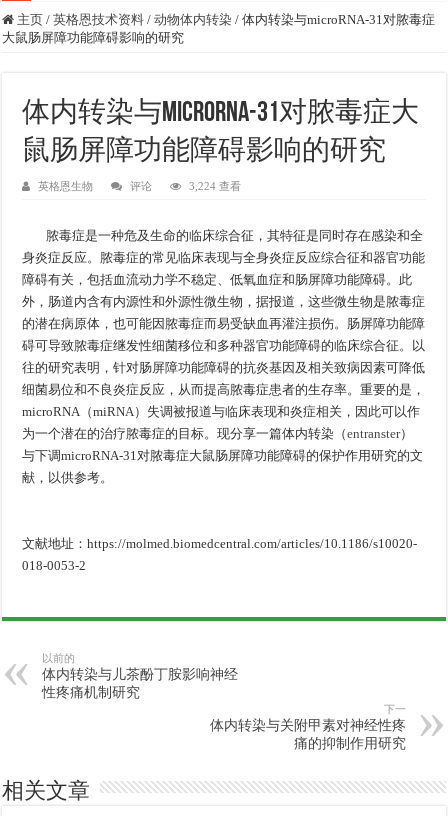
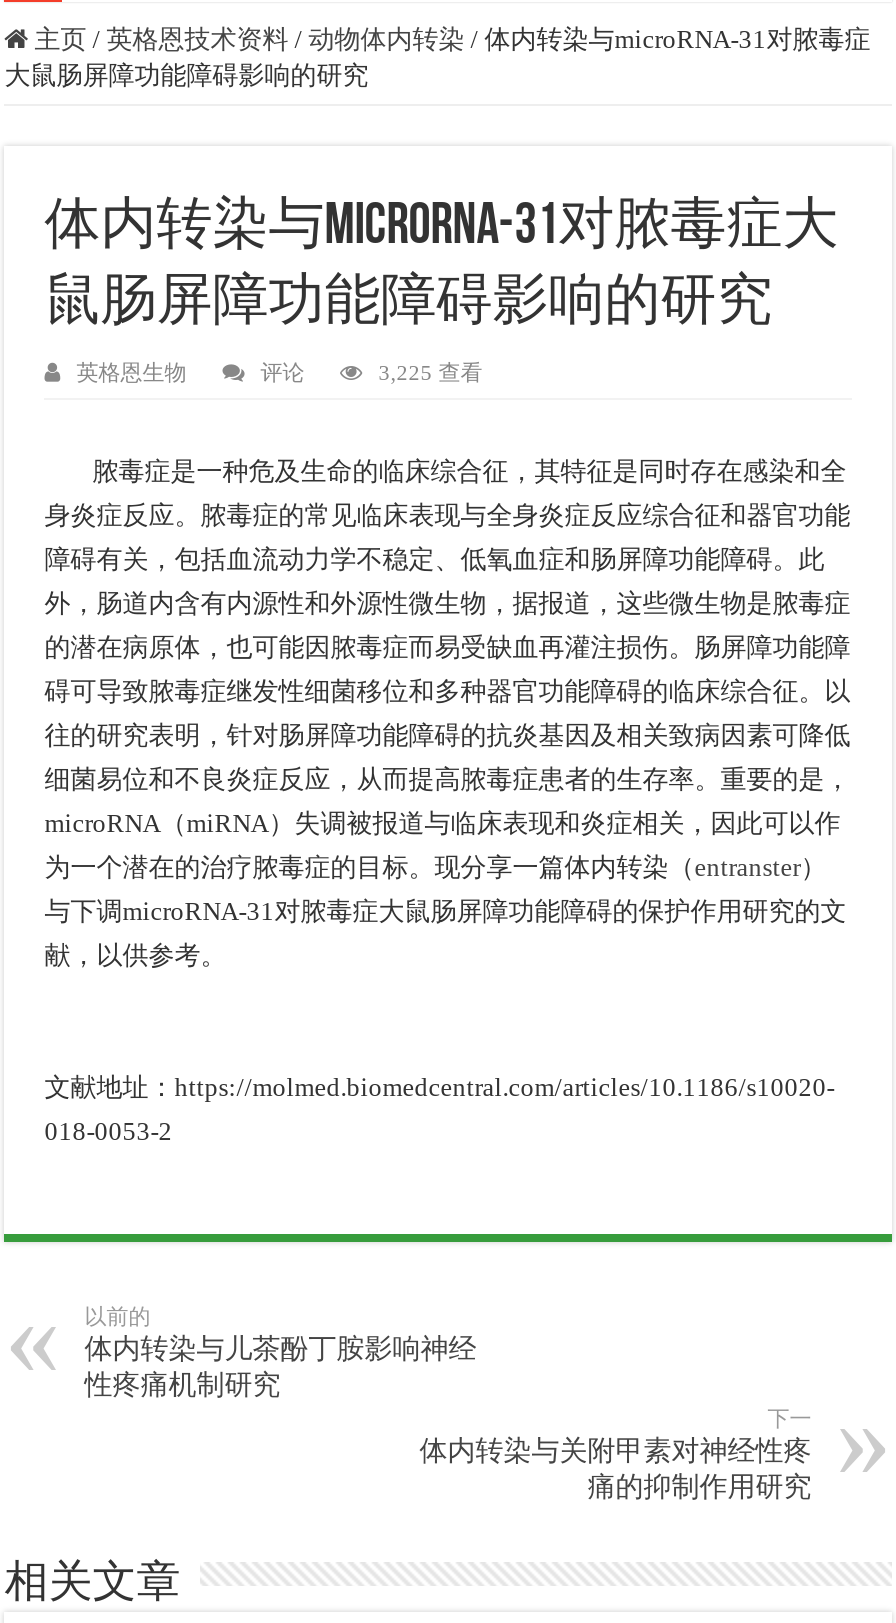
[189,180,241,192] 3,224 查看 -> [378,360,482,384] 3,225 查看

